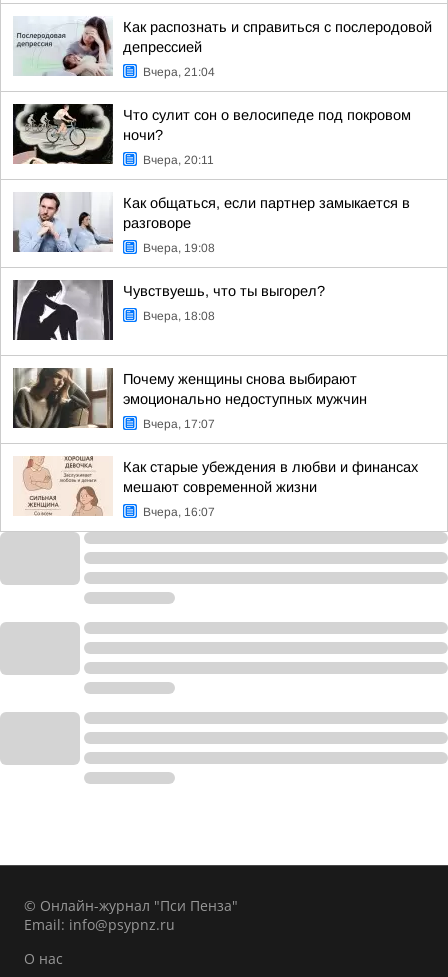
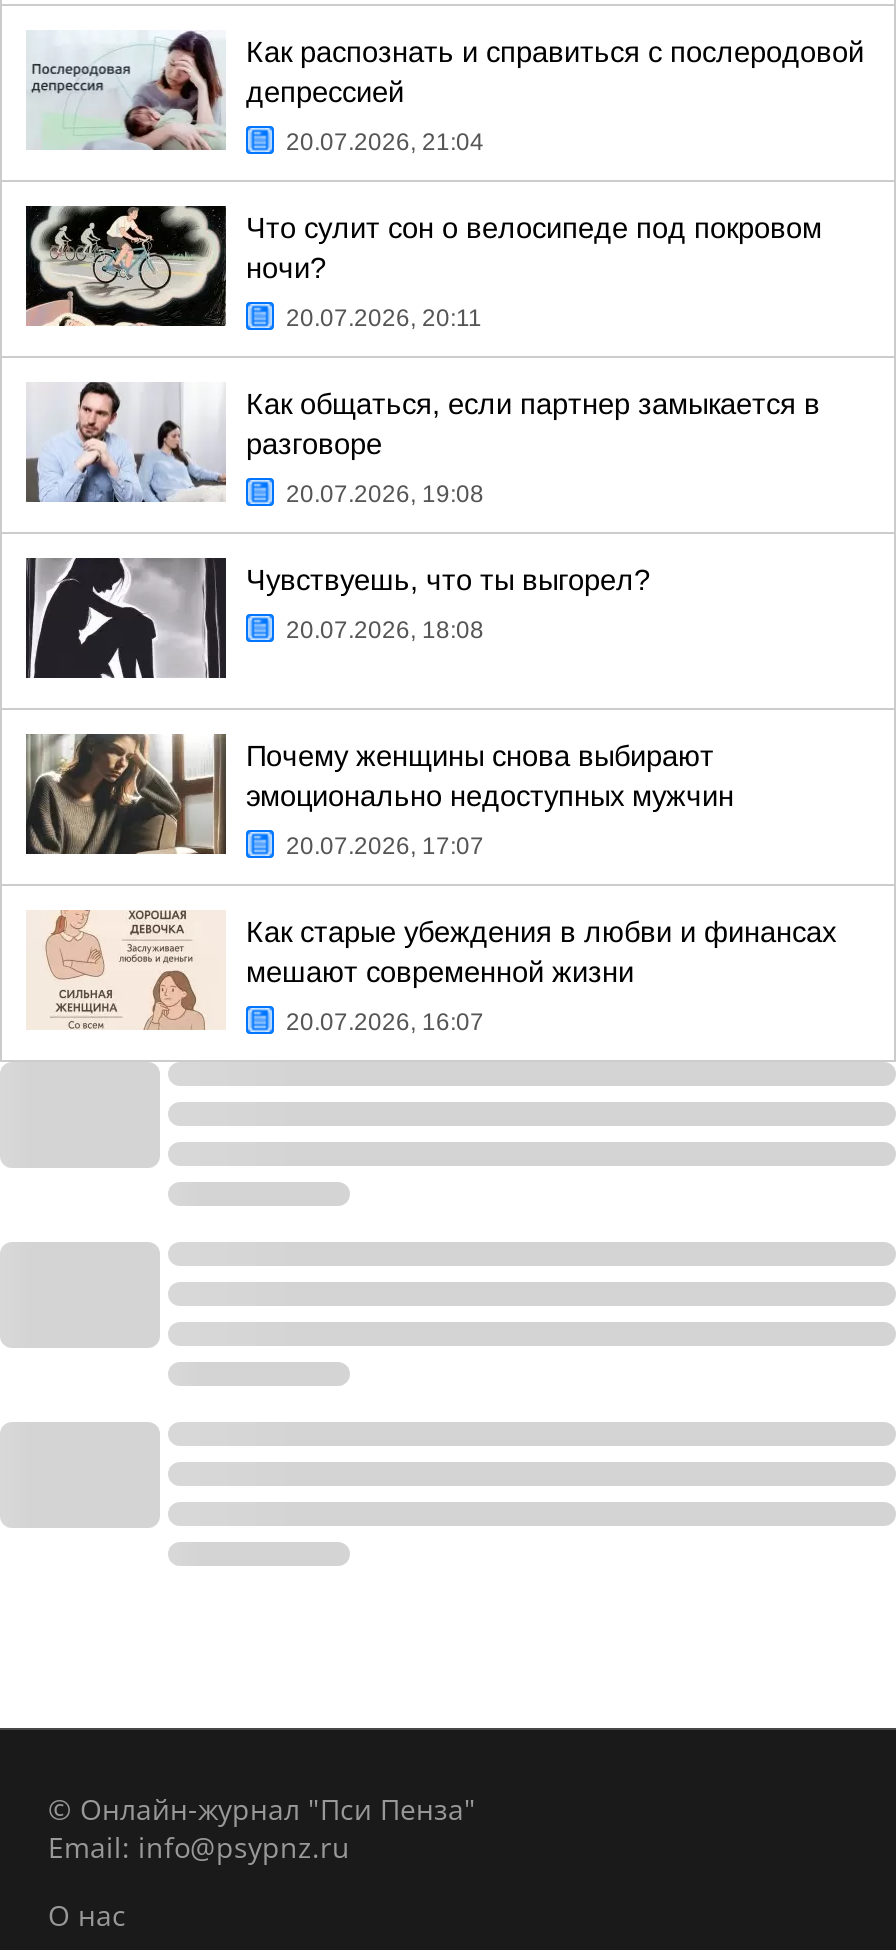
[143,65,215,79] Вчера, 21:04 -> [286,128,484,156] 20.07.2026, 21:04
[143,153,214,167] Вчера, 20:11 -> [286,304,482,332] 20.07.2026, 20:11
[143,241,215,255] Вчера, 19:08 -> [286,480,484,508] 20.07.2026, 19:08
[143,309,215,323] Вчера, 18:08 -> [286,616,484,644] 20.07.2026, 18:08
[143,417,215,431] Вчера, 17:07 -> [286,832,484,860] 20.07.2026, 17:07
[143,505,215,519] Вчера, 16:07 -> [286,1008,484,1036] 20.07.2026, 16:07

